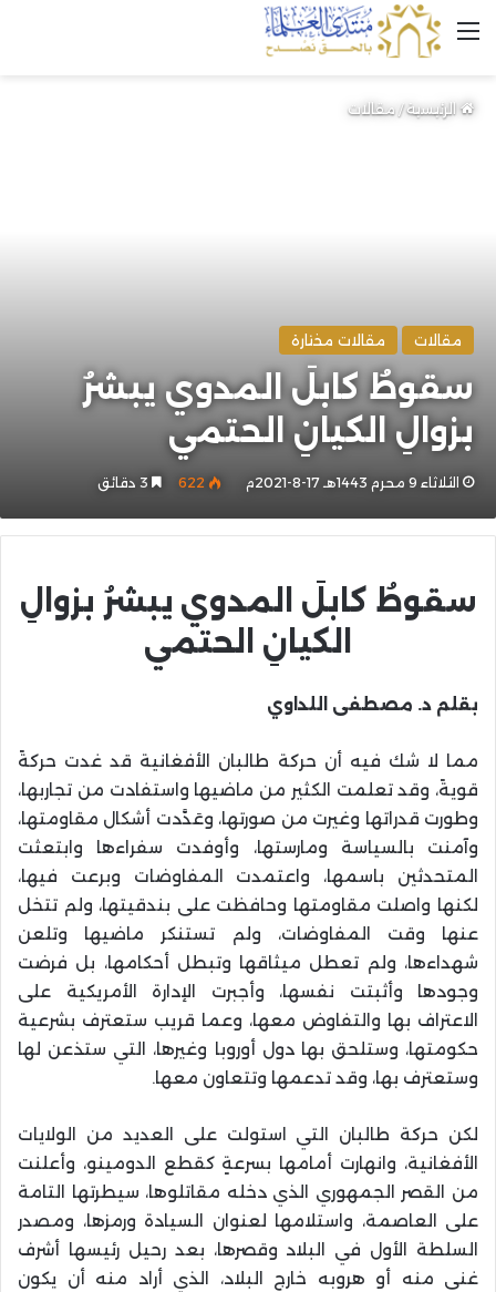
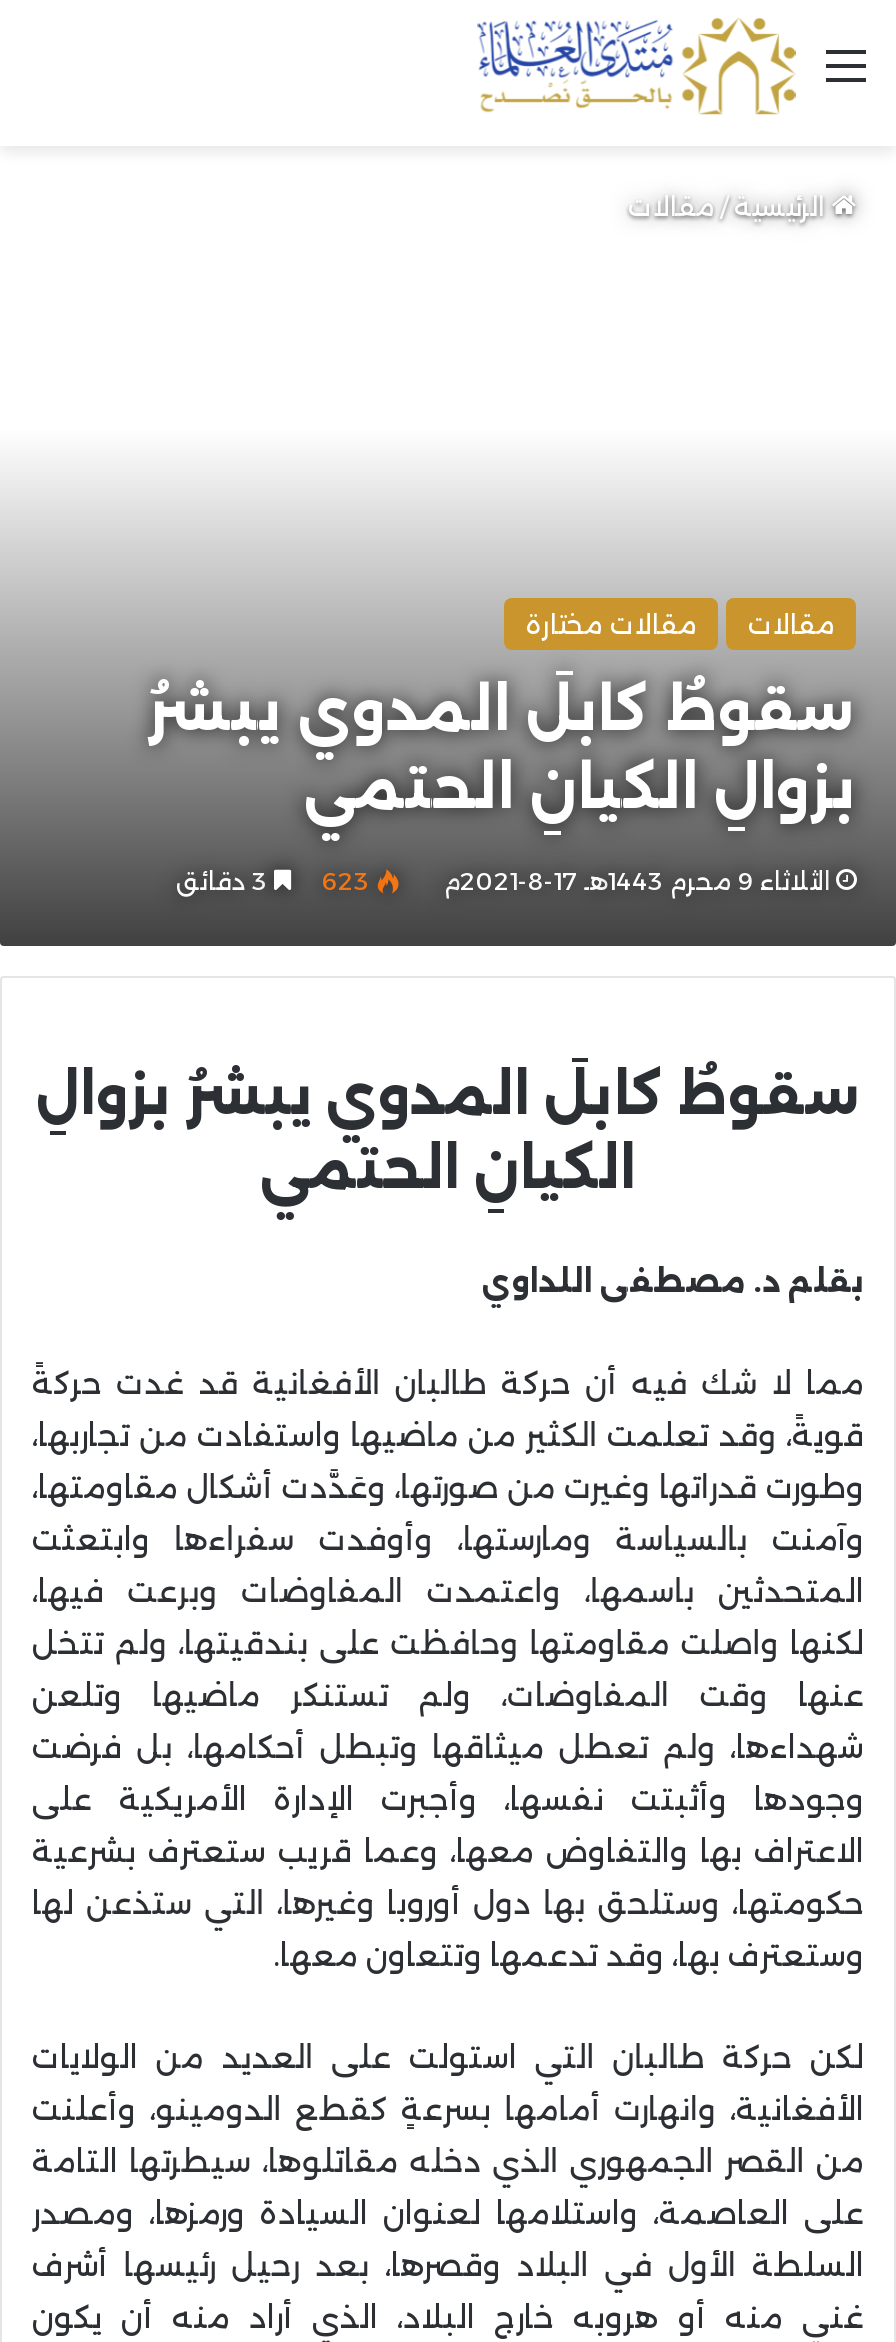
[178,474,205,491] 622 -> [322,866,370,896] 623

